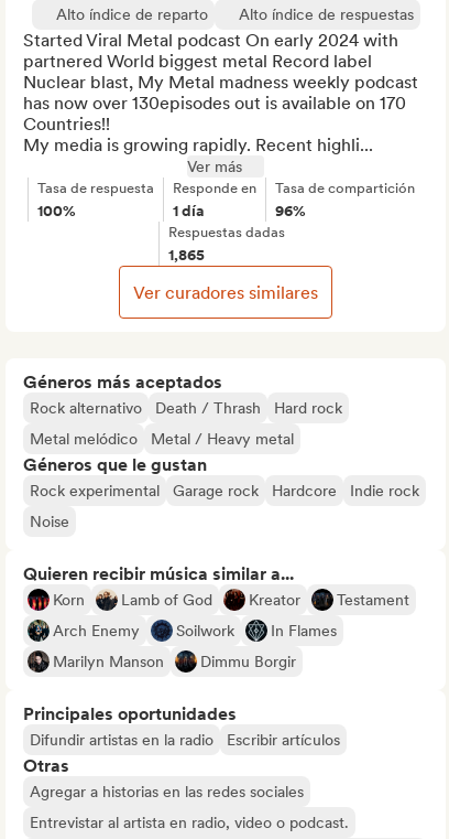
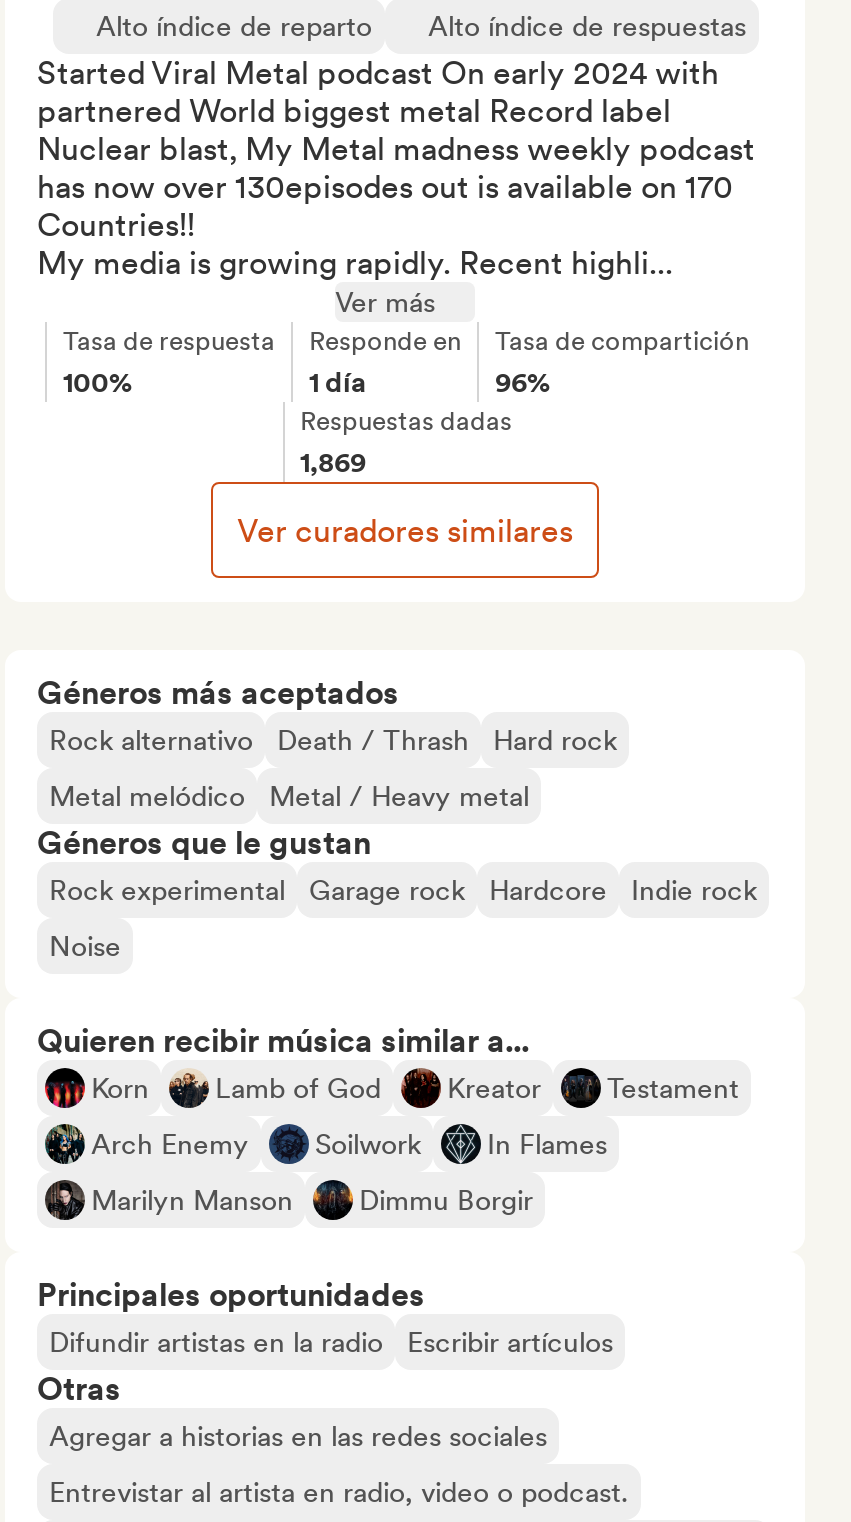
[168,246,204,263] 1,865 -> [300,446,366,478] 1,869

